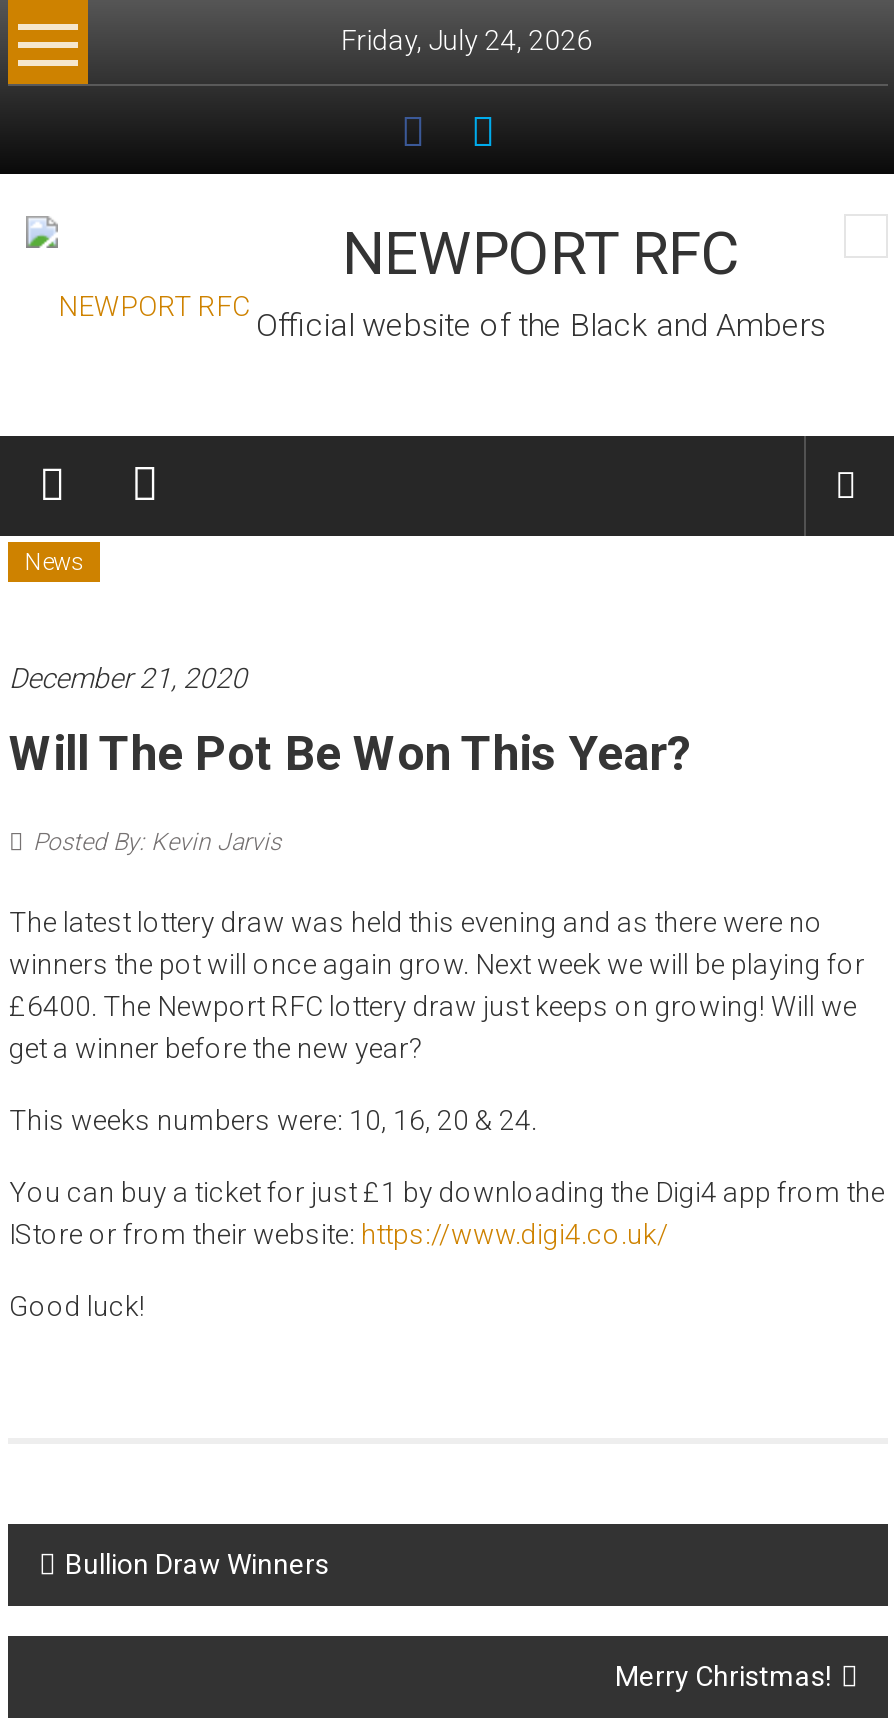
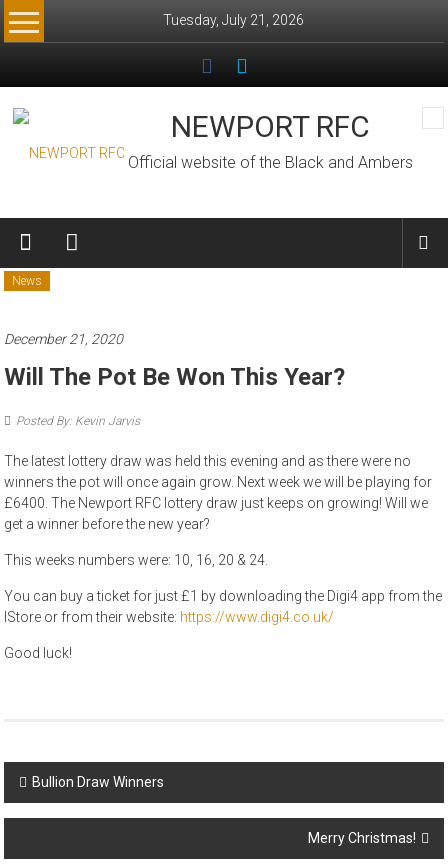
[341,24,593,56] Friday, July 24, 2026 -> [163,12,304,28] Tuesday, July 21, 2026

